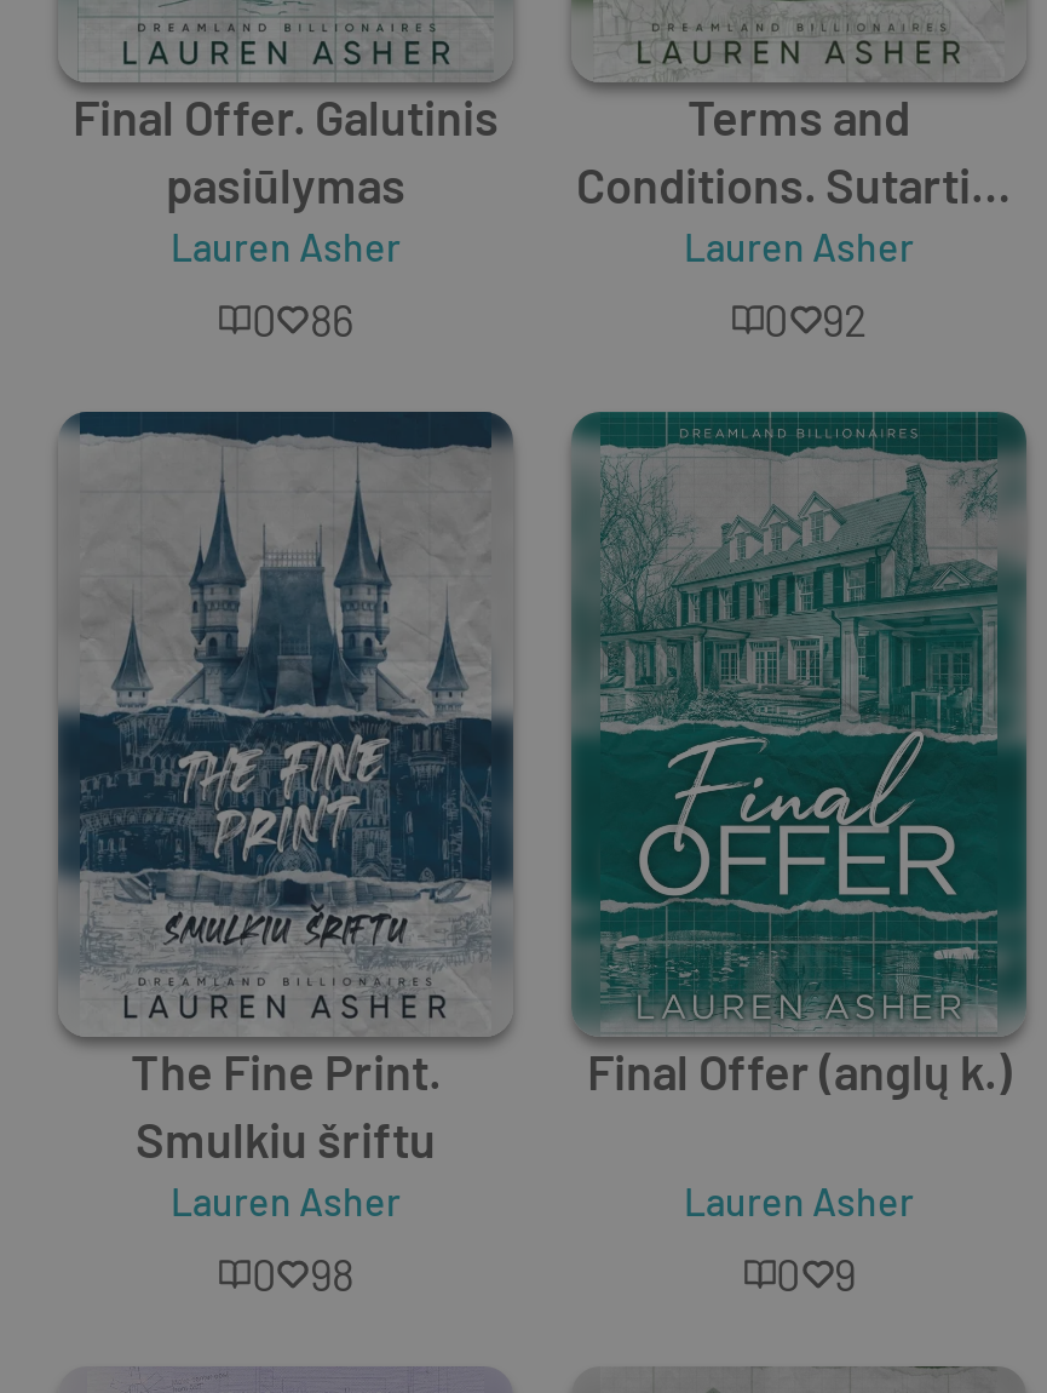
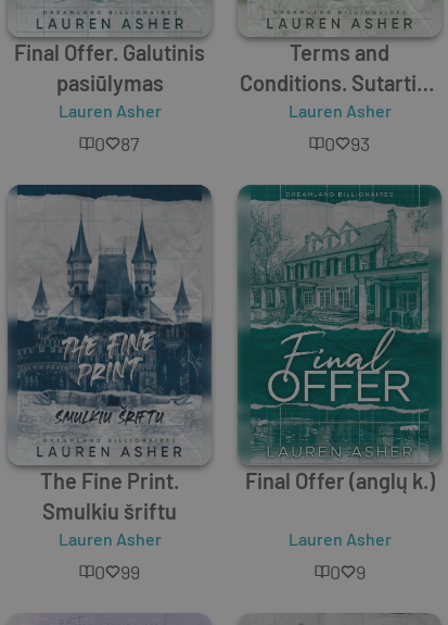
[310,293,353,346] 86 -> [120,131,140,155] 87
[822,293,868,346] 92 -> [350,131,370,155] 93
[310,1247,353,1300] 98 -> [120,560,140,583] 99

